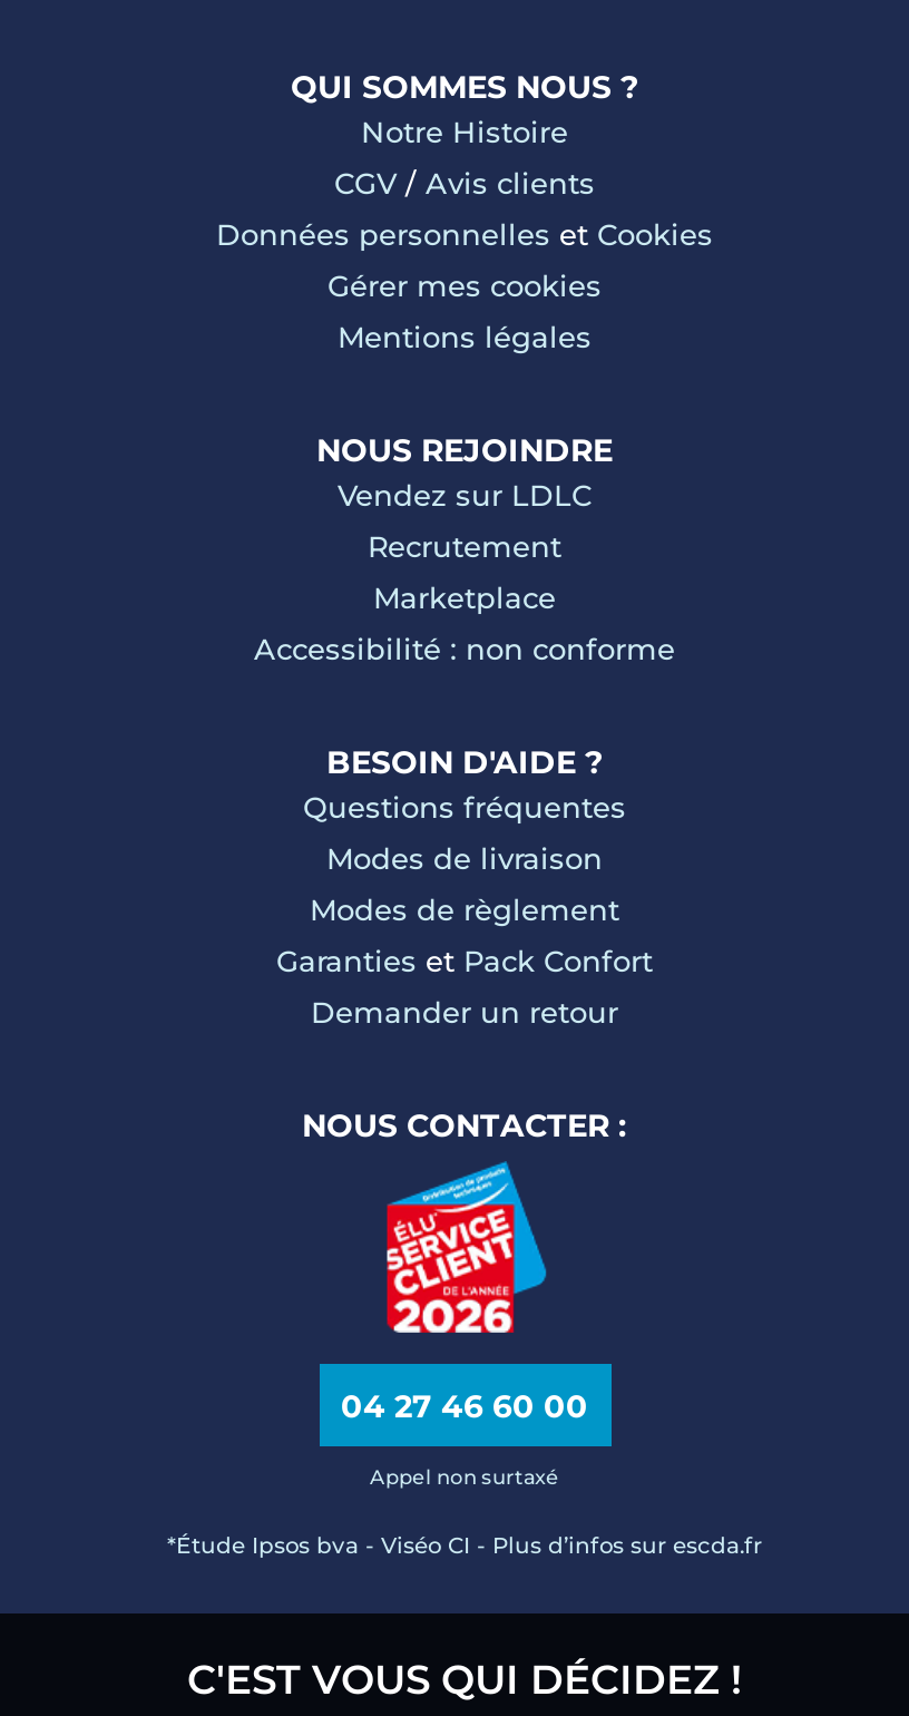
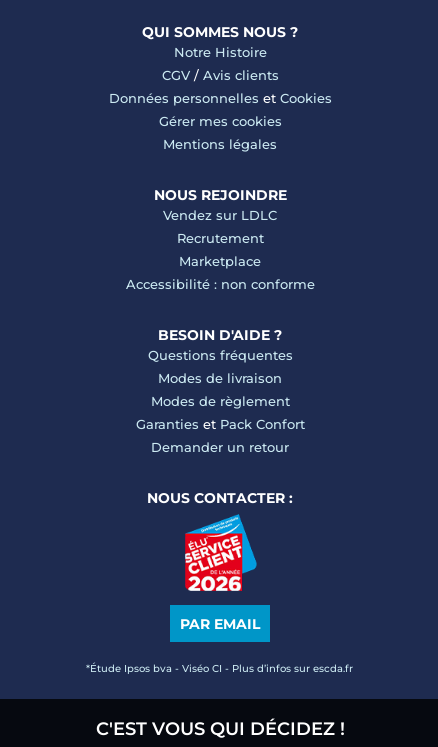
[341,1386,588,1488] 04 27 46 60 00 | Appel non surtaxé -> [180,615,260,633] PAR EMAIL

